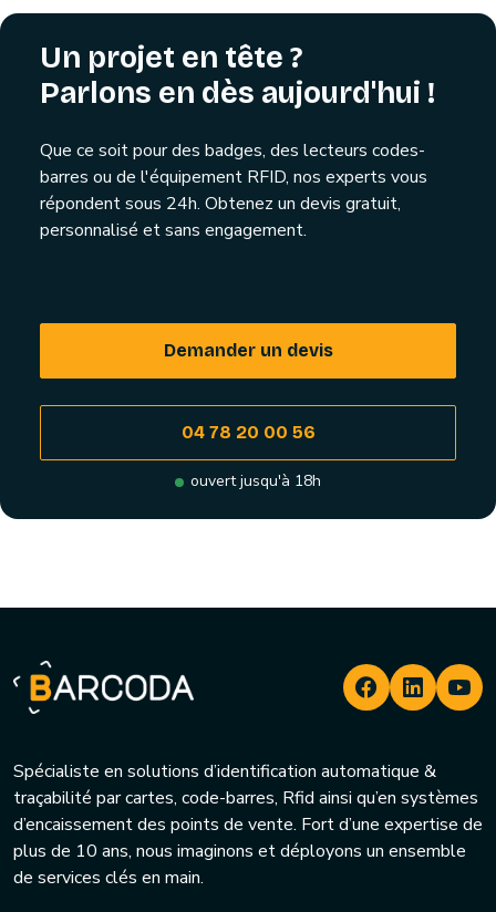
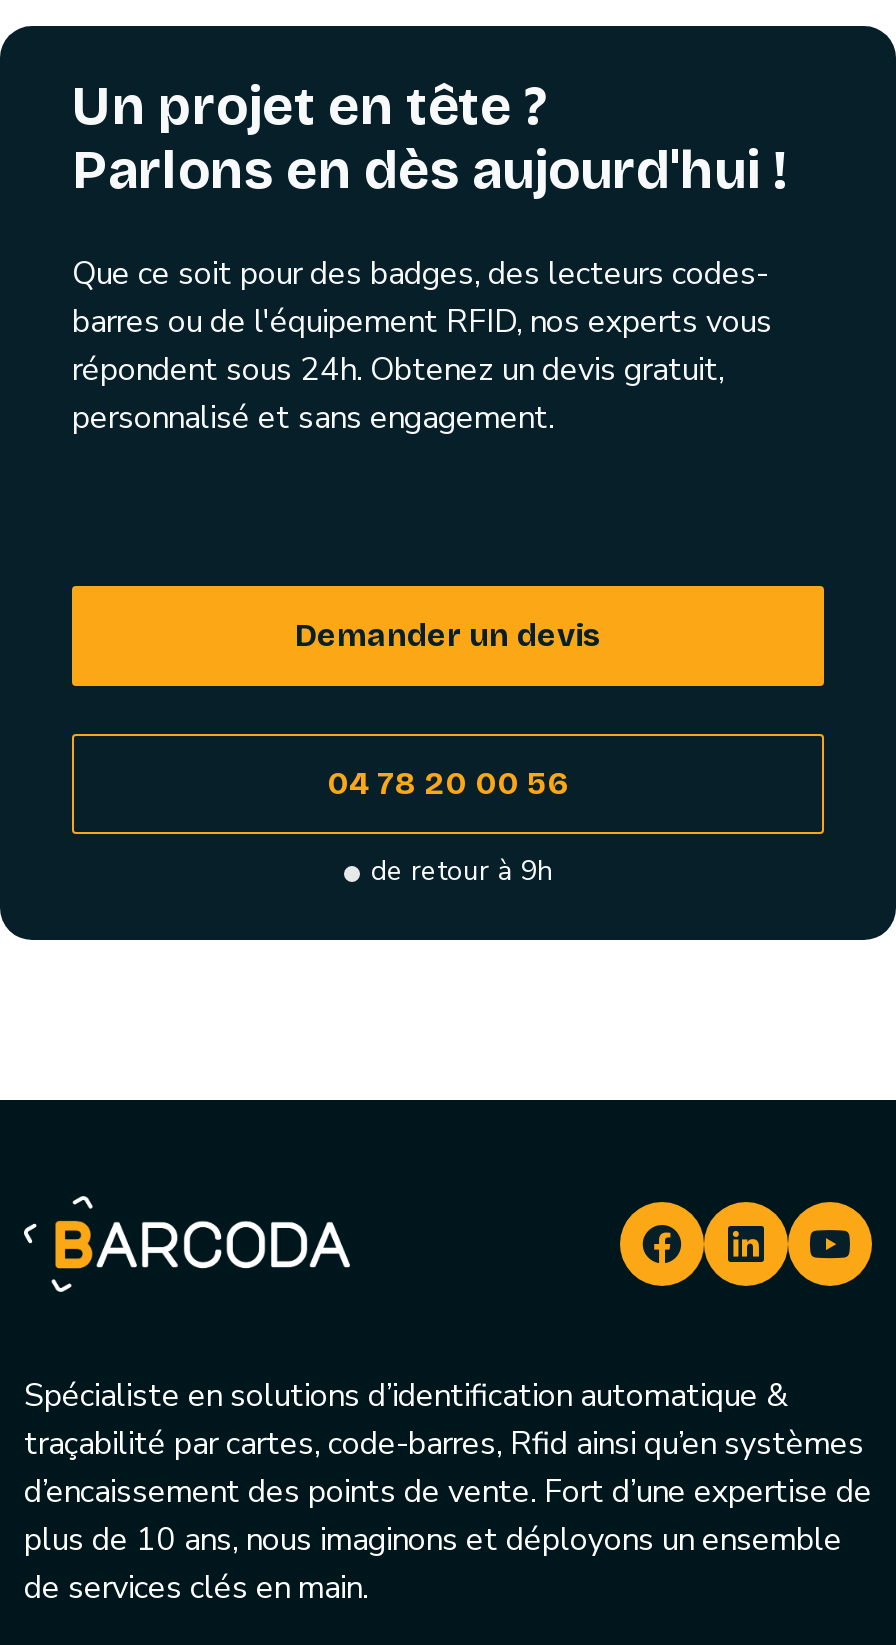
[190,471,321,492] ouvert jusqu'à 18h -> [371,853,553,891] de retour à 9h

